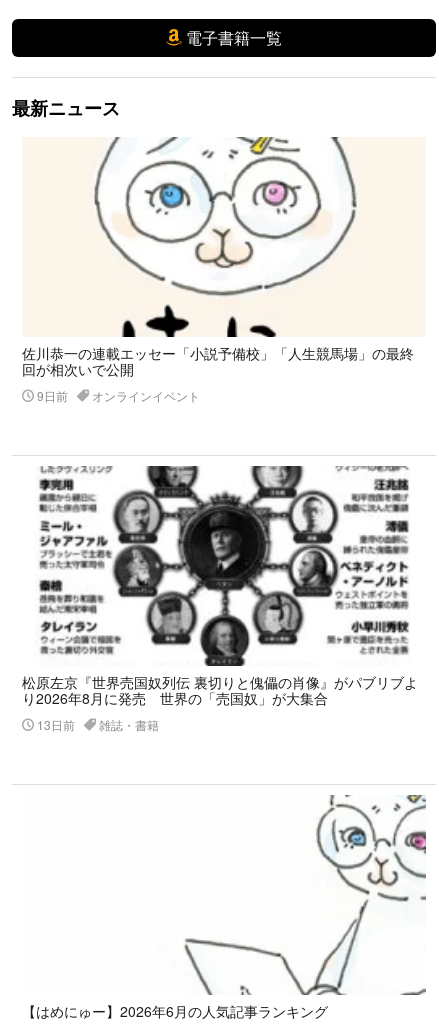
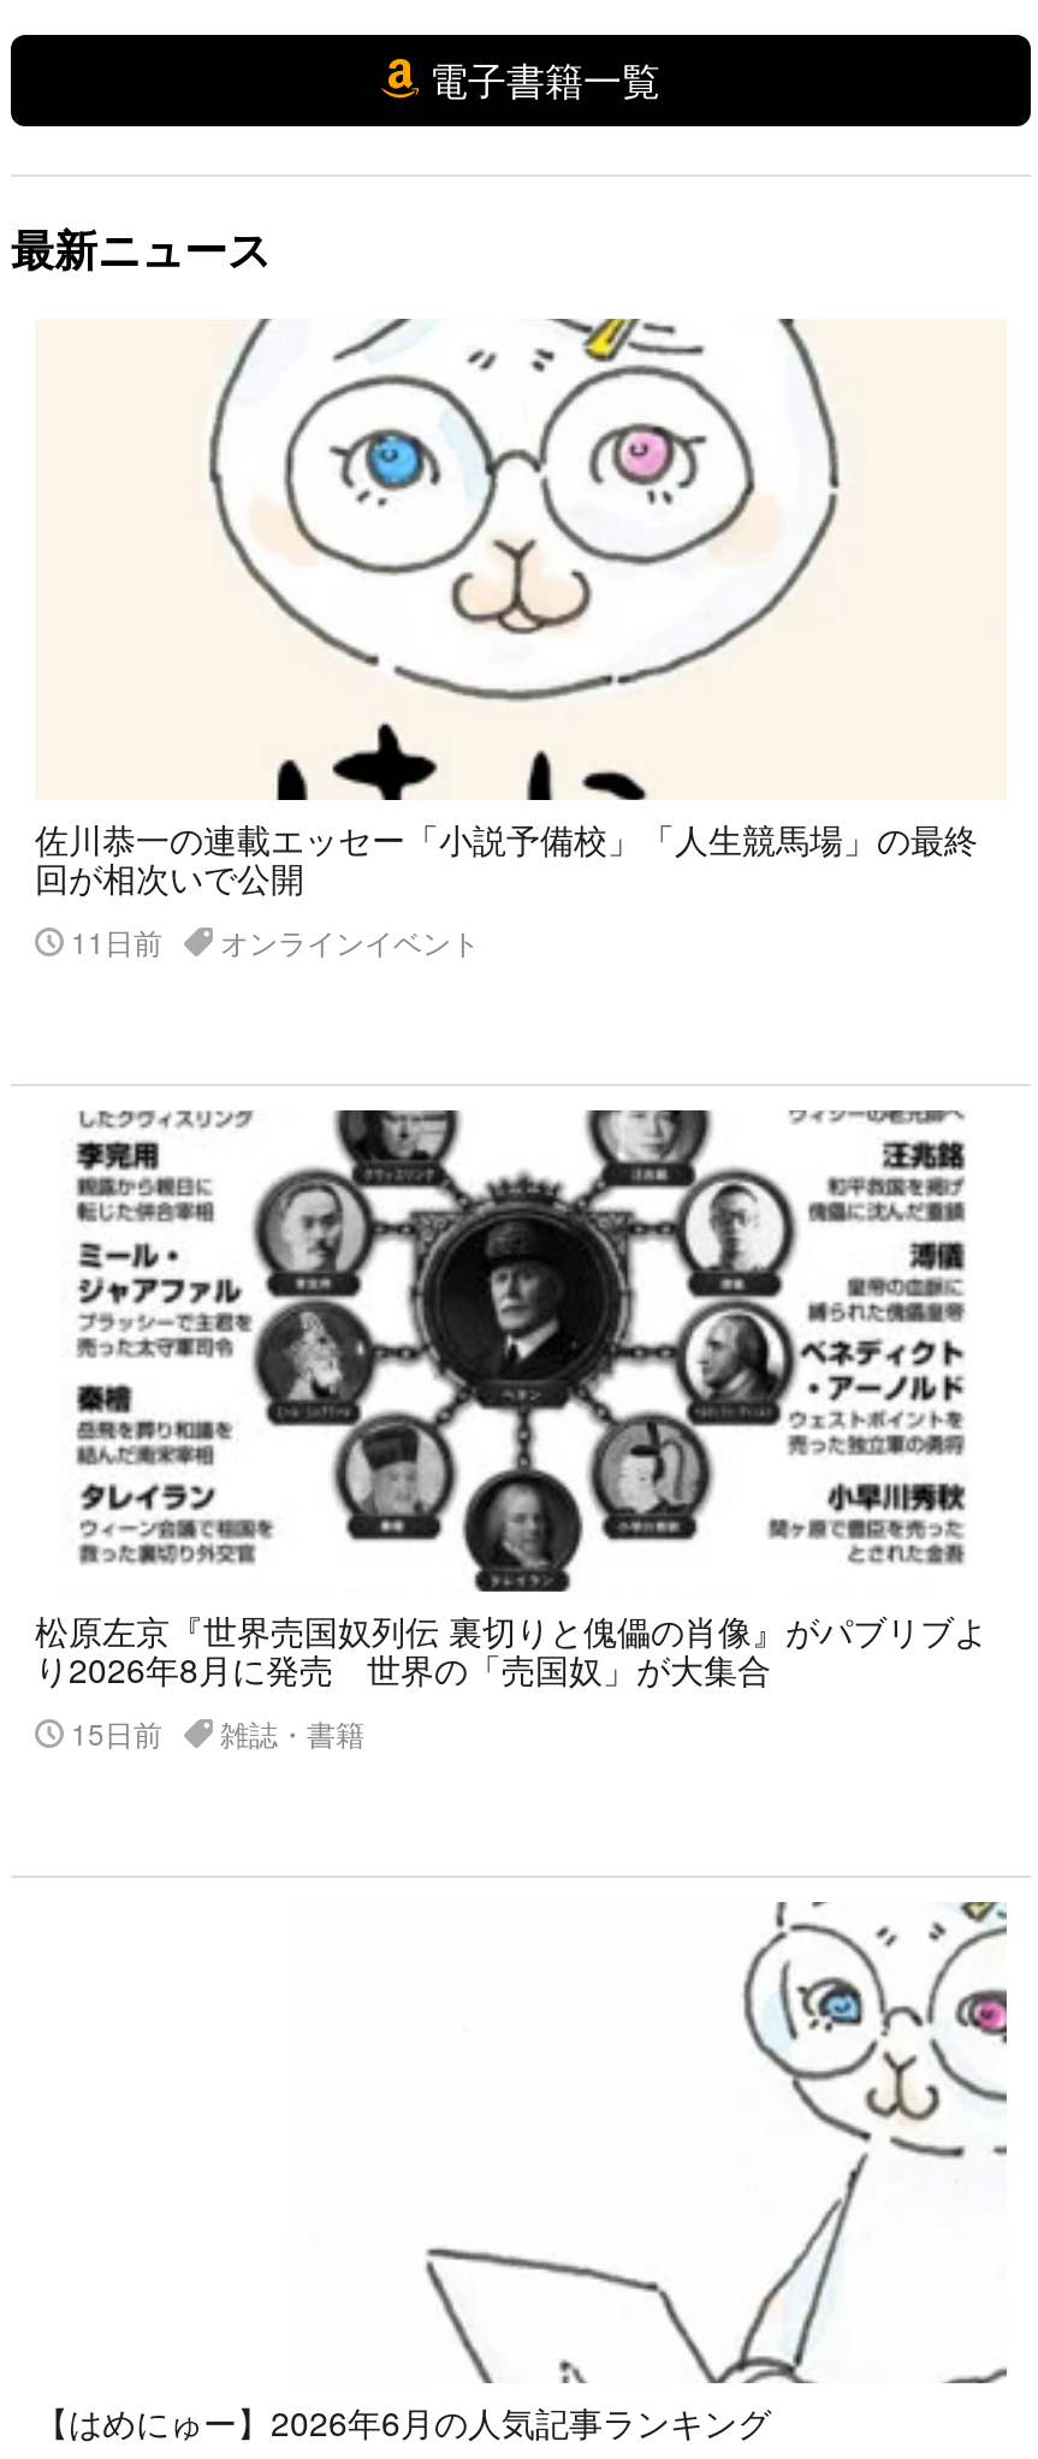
[34,387,200,404] 9日前 オンラインイベント -> [64,921,480,961] 11日前 オンラインイベント
[34,716,159,733] 13日前 雑誌・書籍 -> [64,1712,364,1753] 15日前 雑誌・書籍

